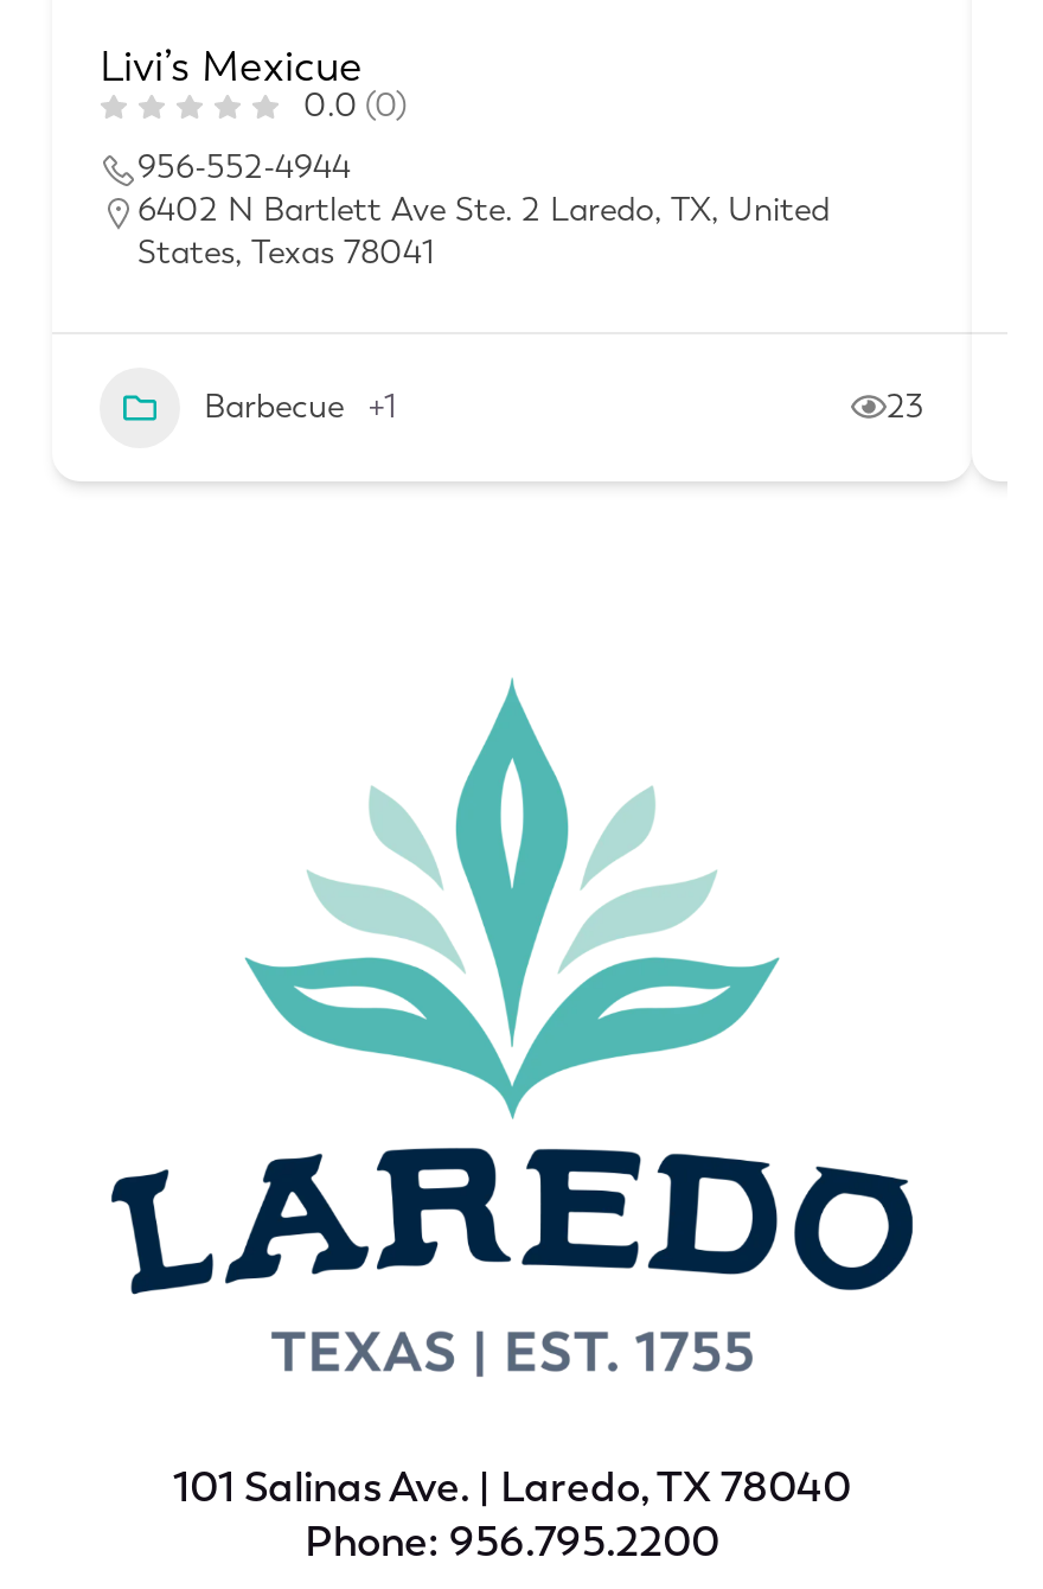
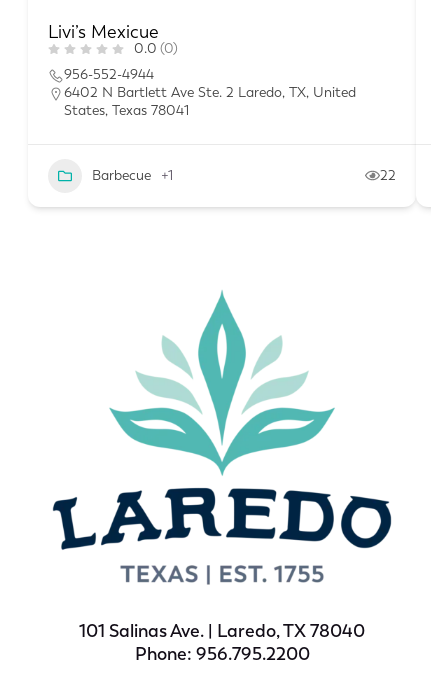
[887,387,924,428] 23 -> [380,167,396,184] 22

